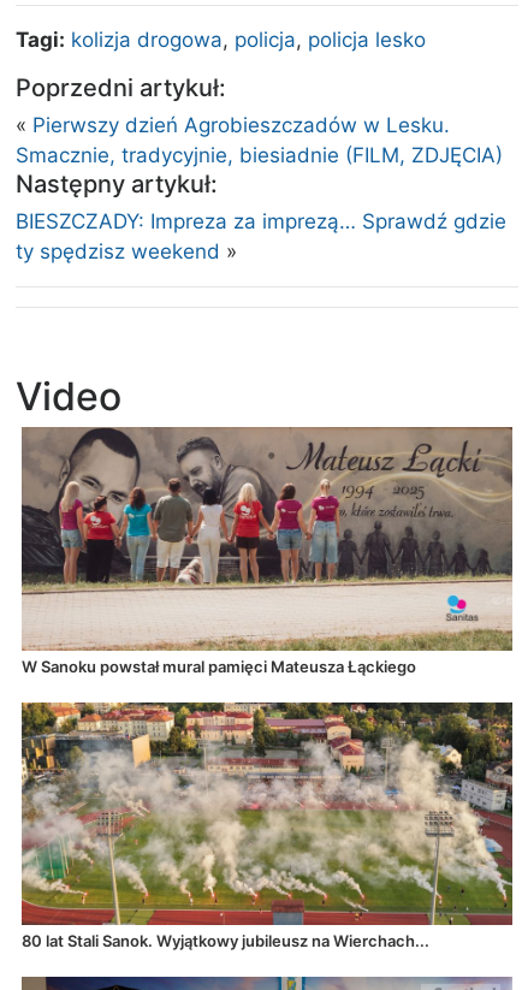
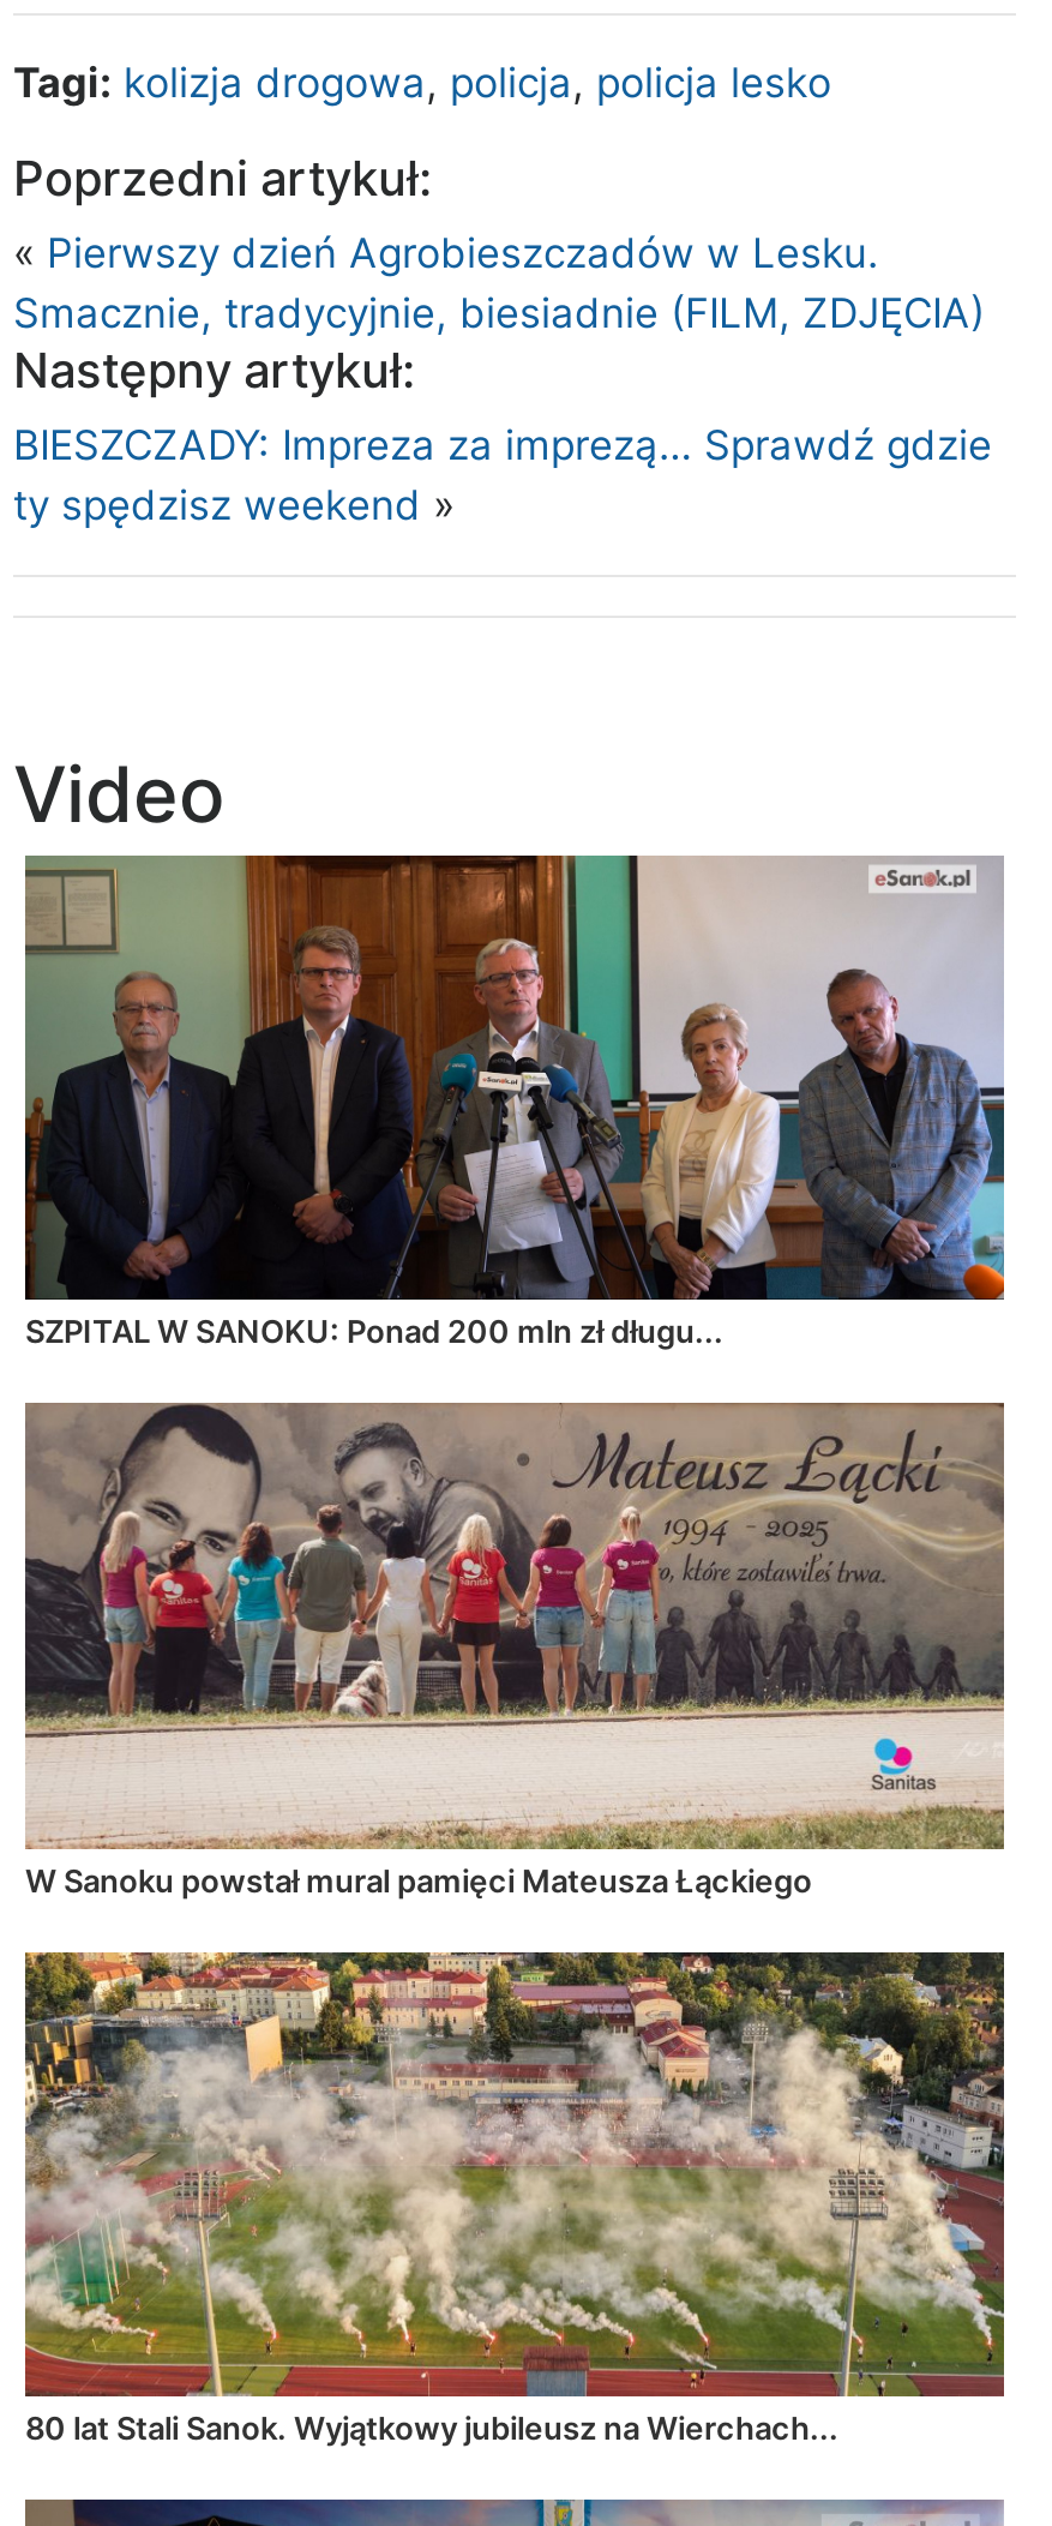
none -> [23,853,1006,1351] [image] | SZPITAL W SANOKU: Ponad 200 mln zł długu...

